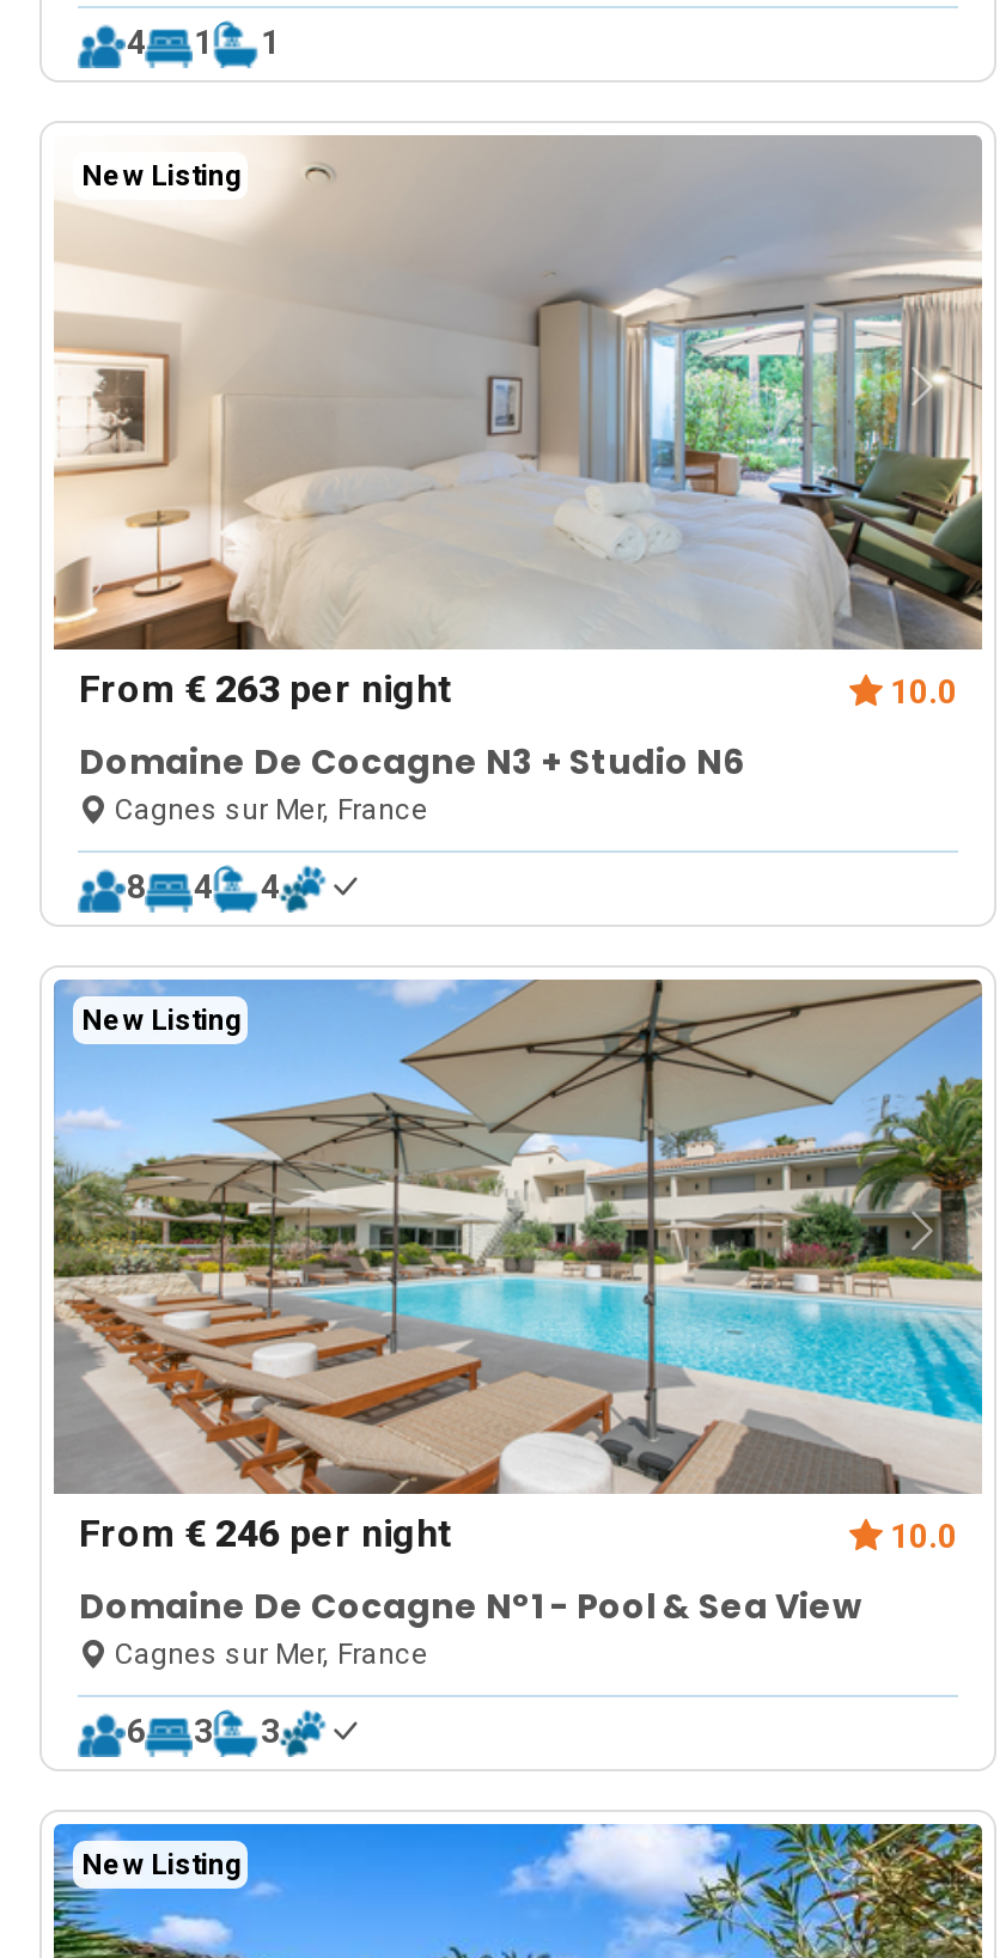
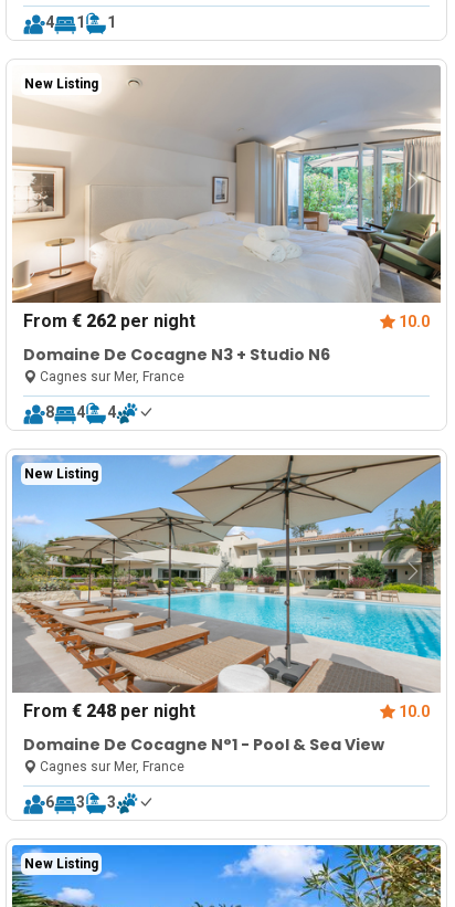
[79,666,452,712] From € 263 per night -> [24,310,196,331] From € 262 per night
[79,1511,452,1556] From € 246 per night -> [24,700,196,721] From € 248 per night

